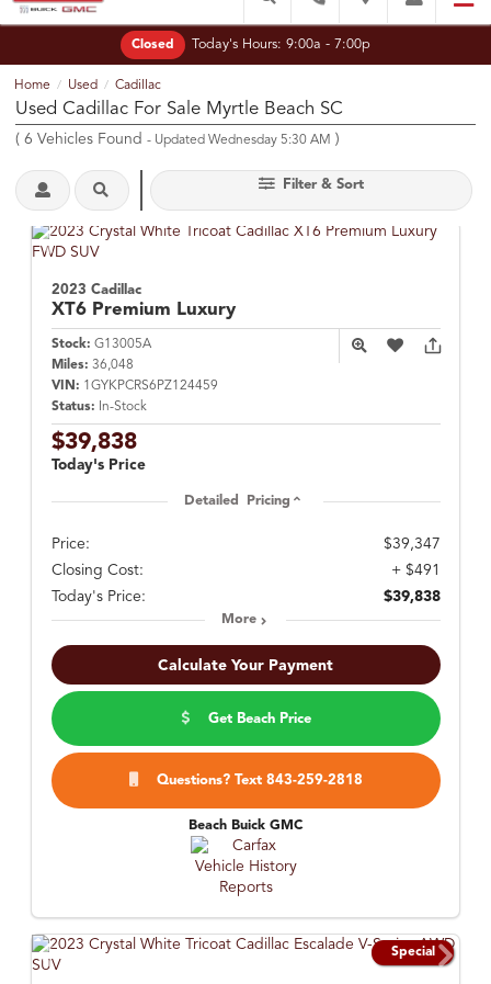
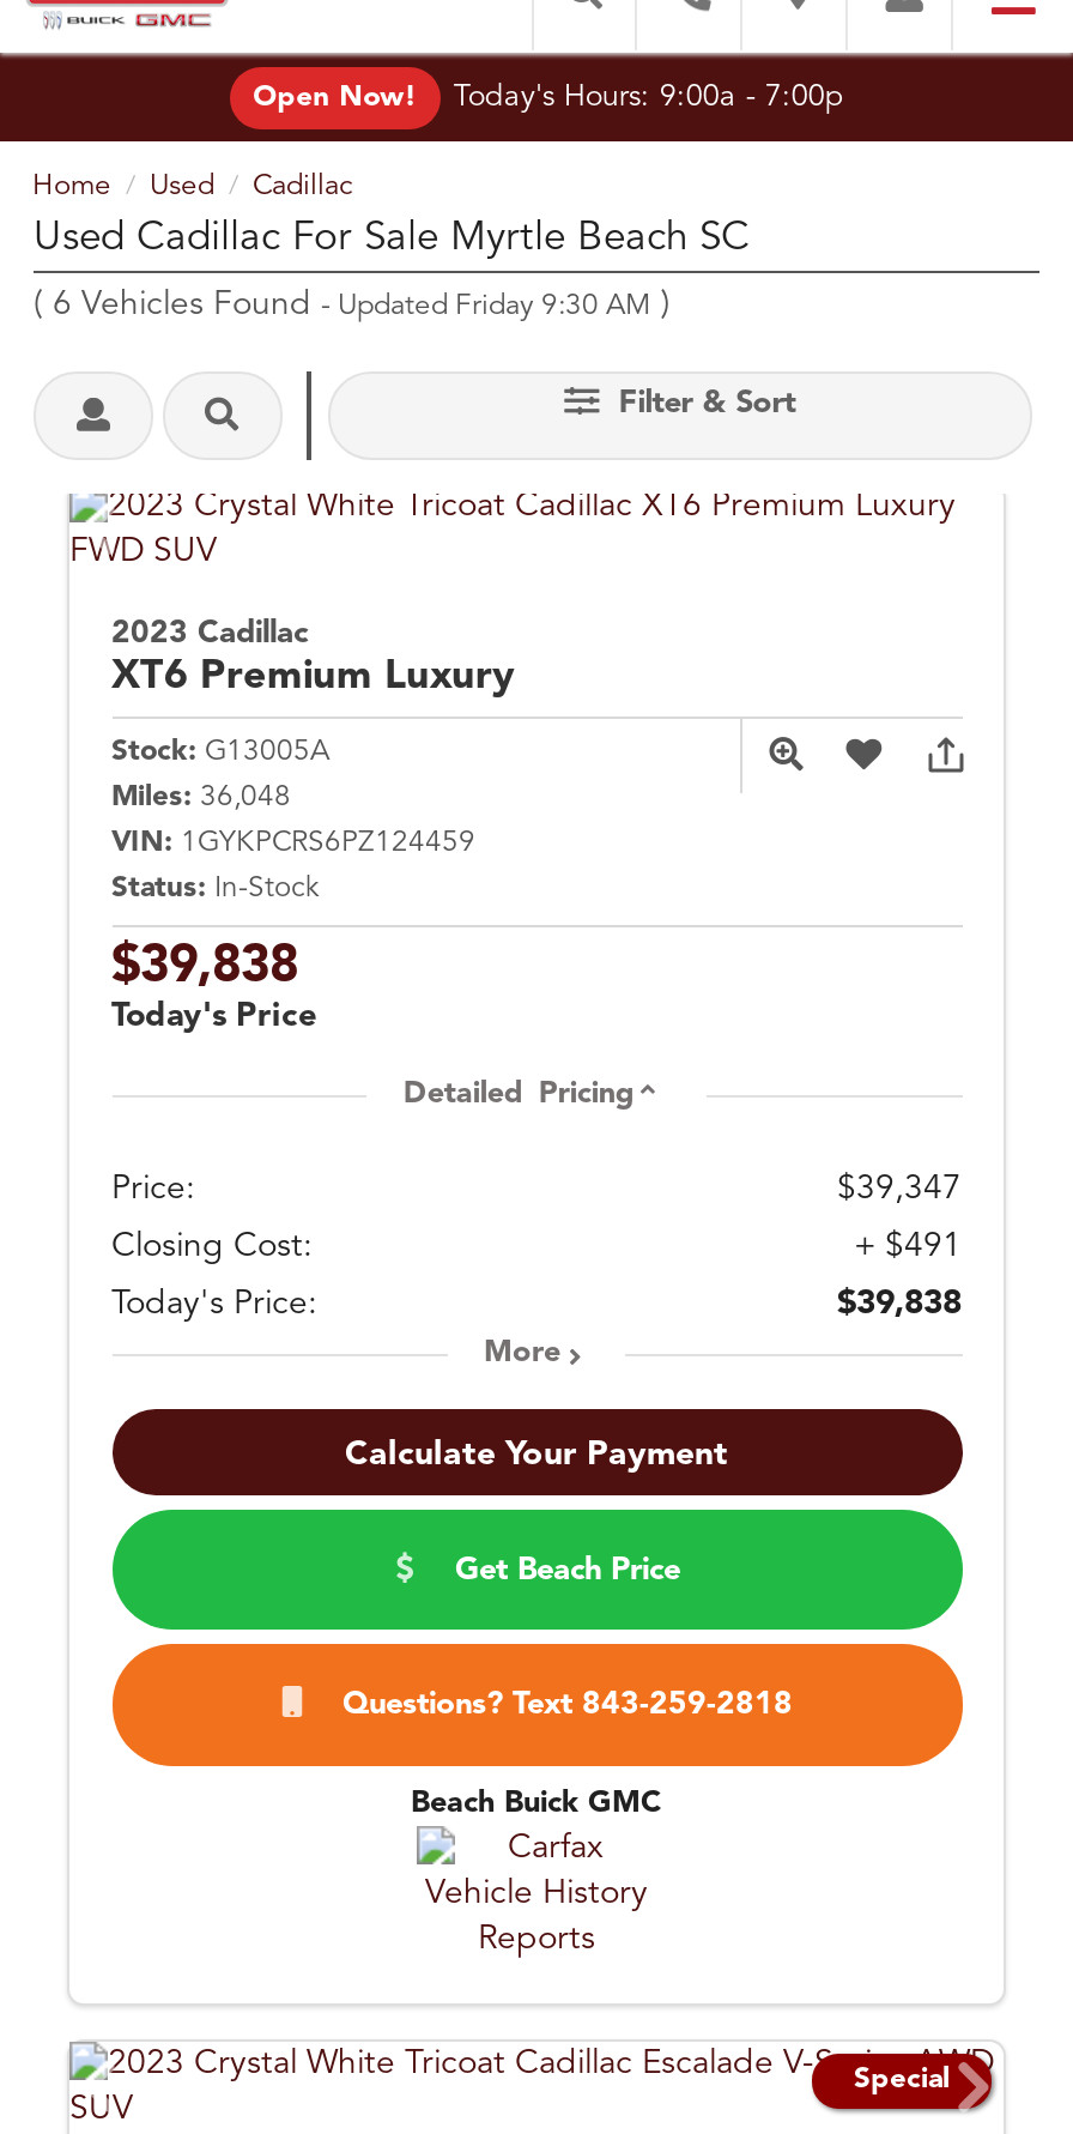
[132,38,174,51] Closed -> [253,83,416,112] Open Now!
[15,132,340,147] (6 Vehicles Found - Updated Wednesday 5:30 AM) -> [34,288,671,322] (6 Vehicles Found - Updated Friday 9:30 AM)

